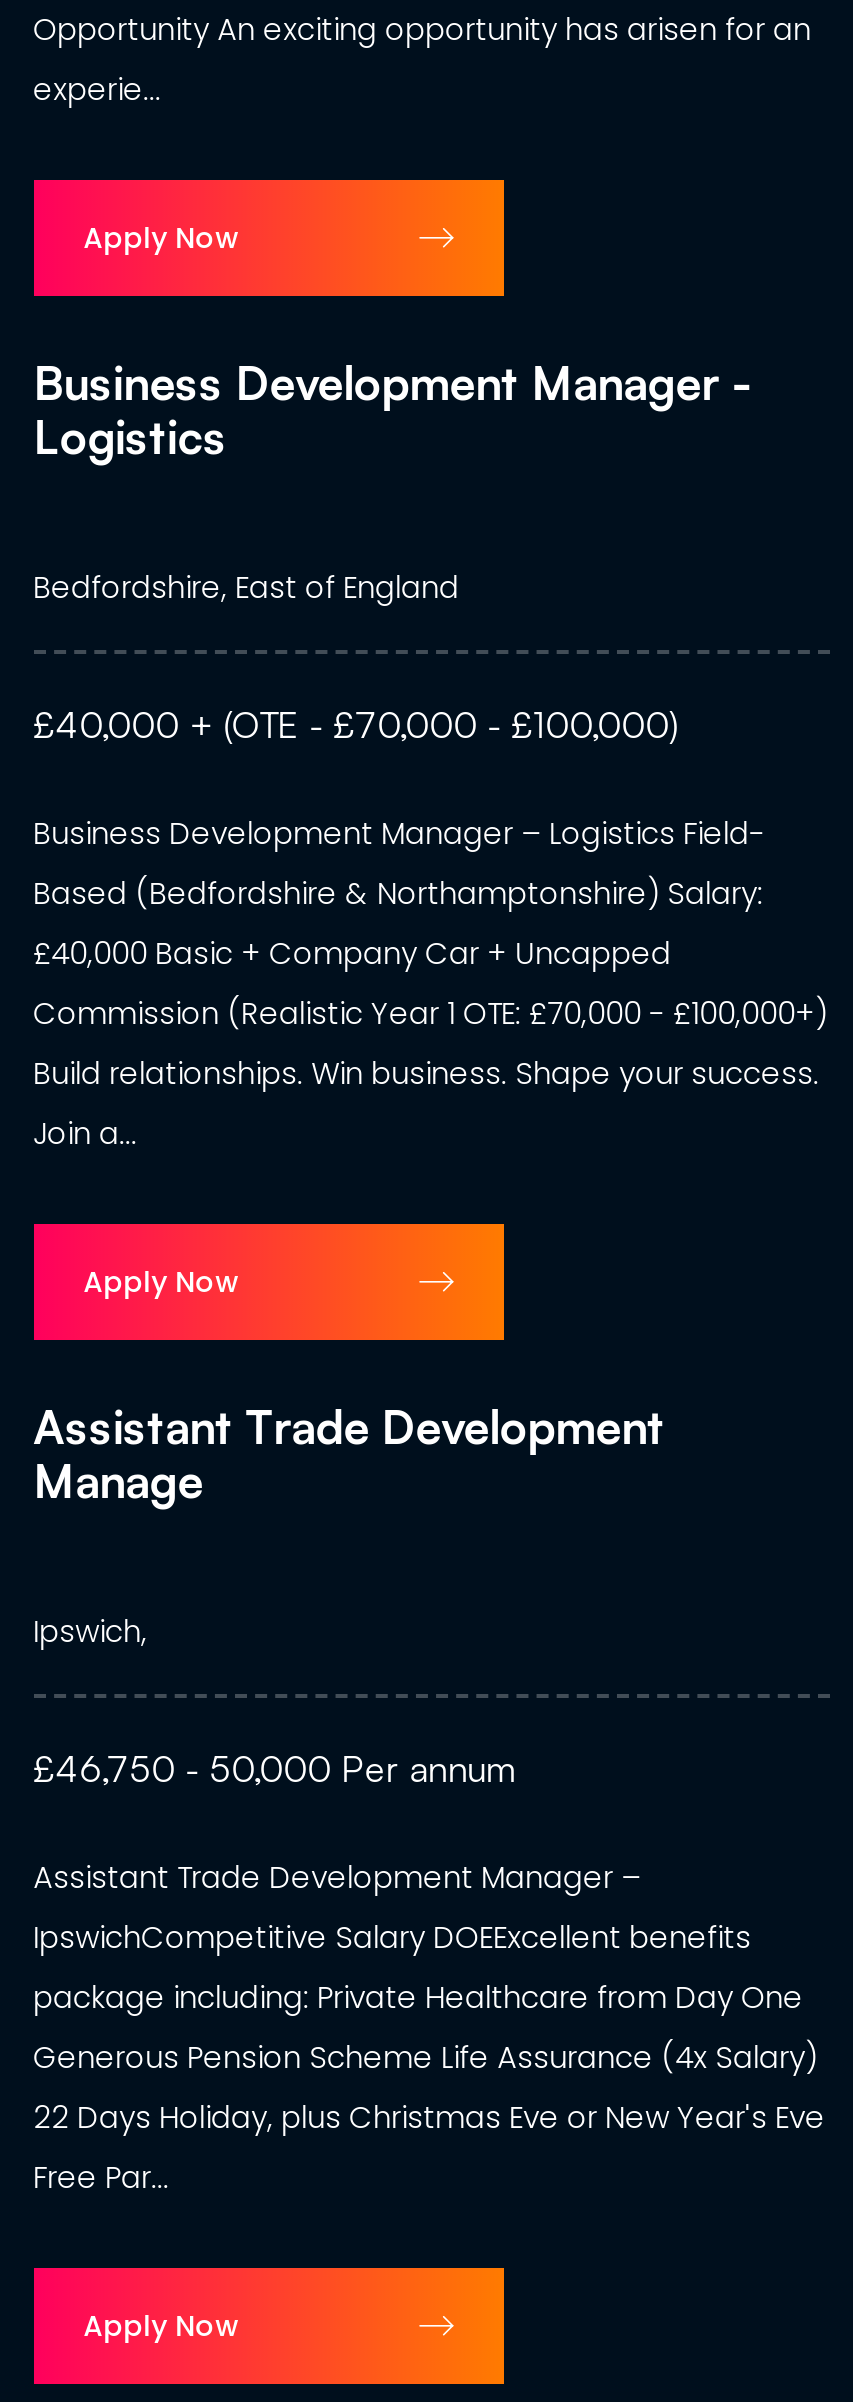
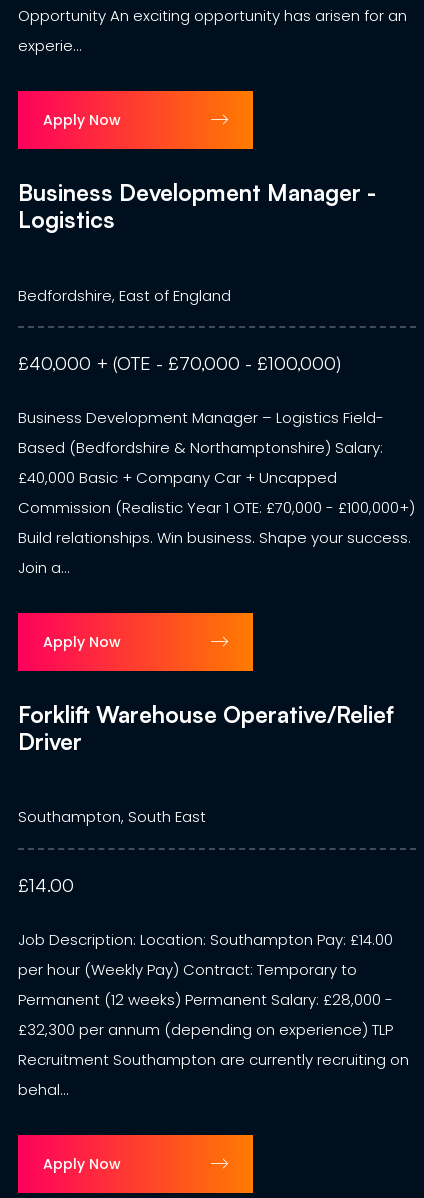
[33,1398,665,1510] Assistant Trade Development | Manage -> [18,700,394,756] Forklift Warehouse Operative/Relief | Driver
[33,1611,147,1653] Ipswich, -> [18,806,206,827] Southampton, South East
[33,1745,517,1789] £46,750 - 50,000 Per annum -> [18,874,74,896] £14.00
[33,1856,825,2198] Assistant Trade Development Manager – | IpswichCompetitive Salary DOEExcellent benefits | package including: Private Healthcare from Day One | Generous Pension Scheme Life Assurance (4x Salary) | 22 Days Holiday, plus Christmas Eve or New Year's Eve | Free Par... -> [18,929,409,1100] Job Description: Location: Southampton Pay: £14.00 | per hour (Weekly Pay) Contract: Temporary to | Permanent (12 weeks) Permanent Salary: £28,000 - | £32,300 per annum (depending on experience) TLP | Recruitment Southampton are currently recruiting on | behal...

